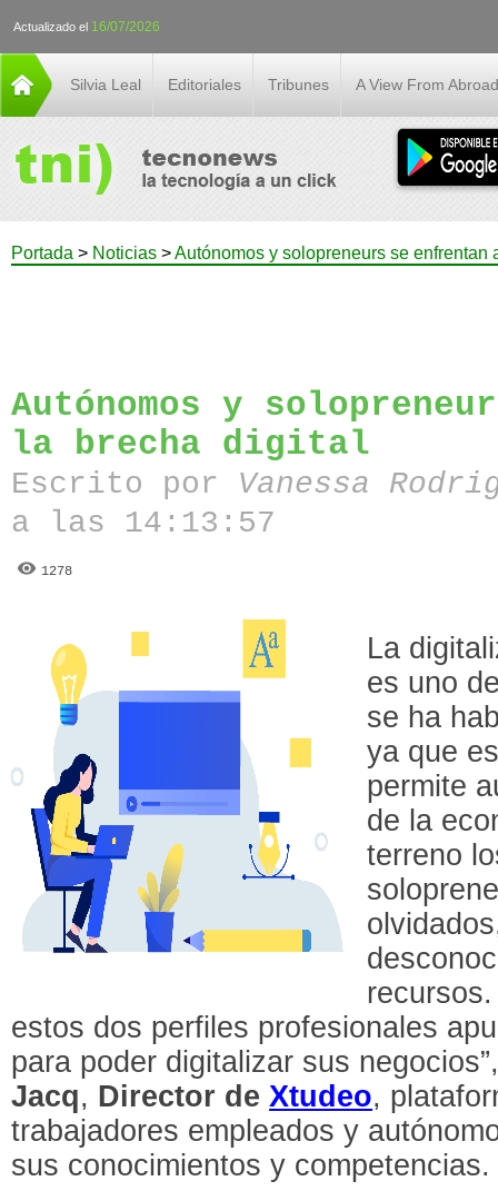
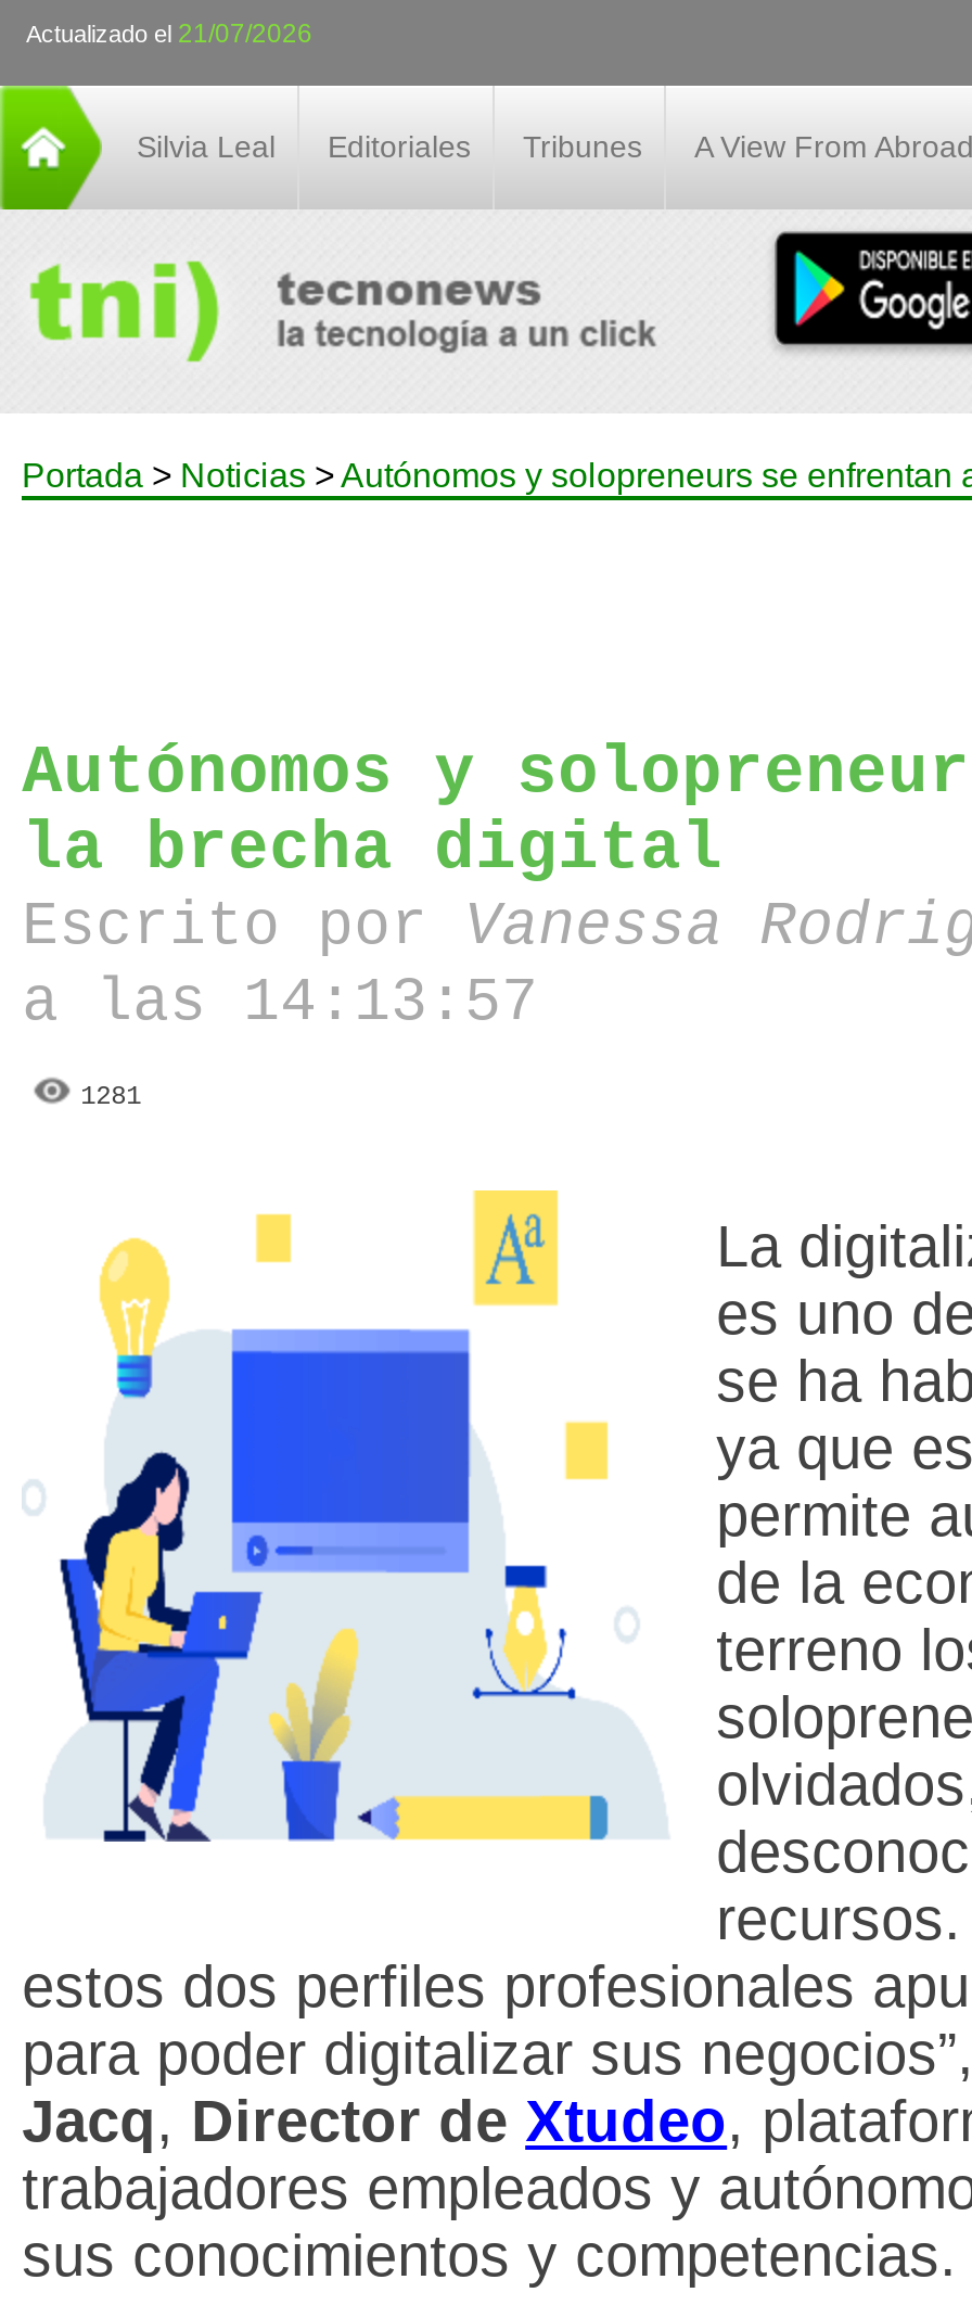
[13,19,160,34] Actualizado el 16/07/2026 -> [26,18,312,49] Actualizado el 21/07/2026
[41,564,72,579] 1278 -> [80,1082,141,1112] 1281

